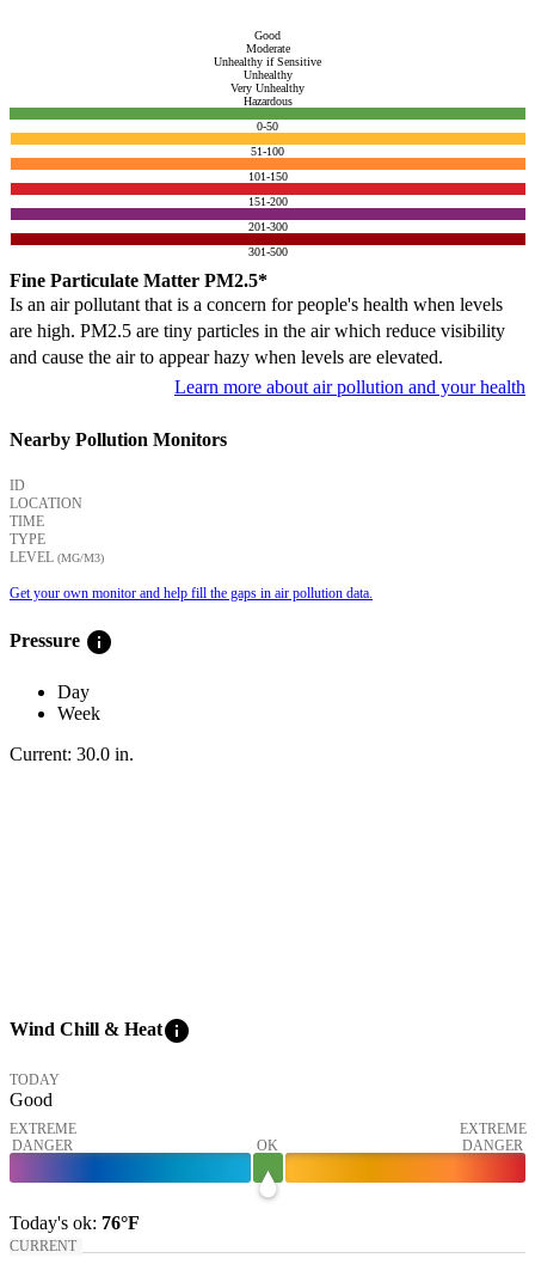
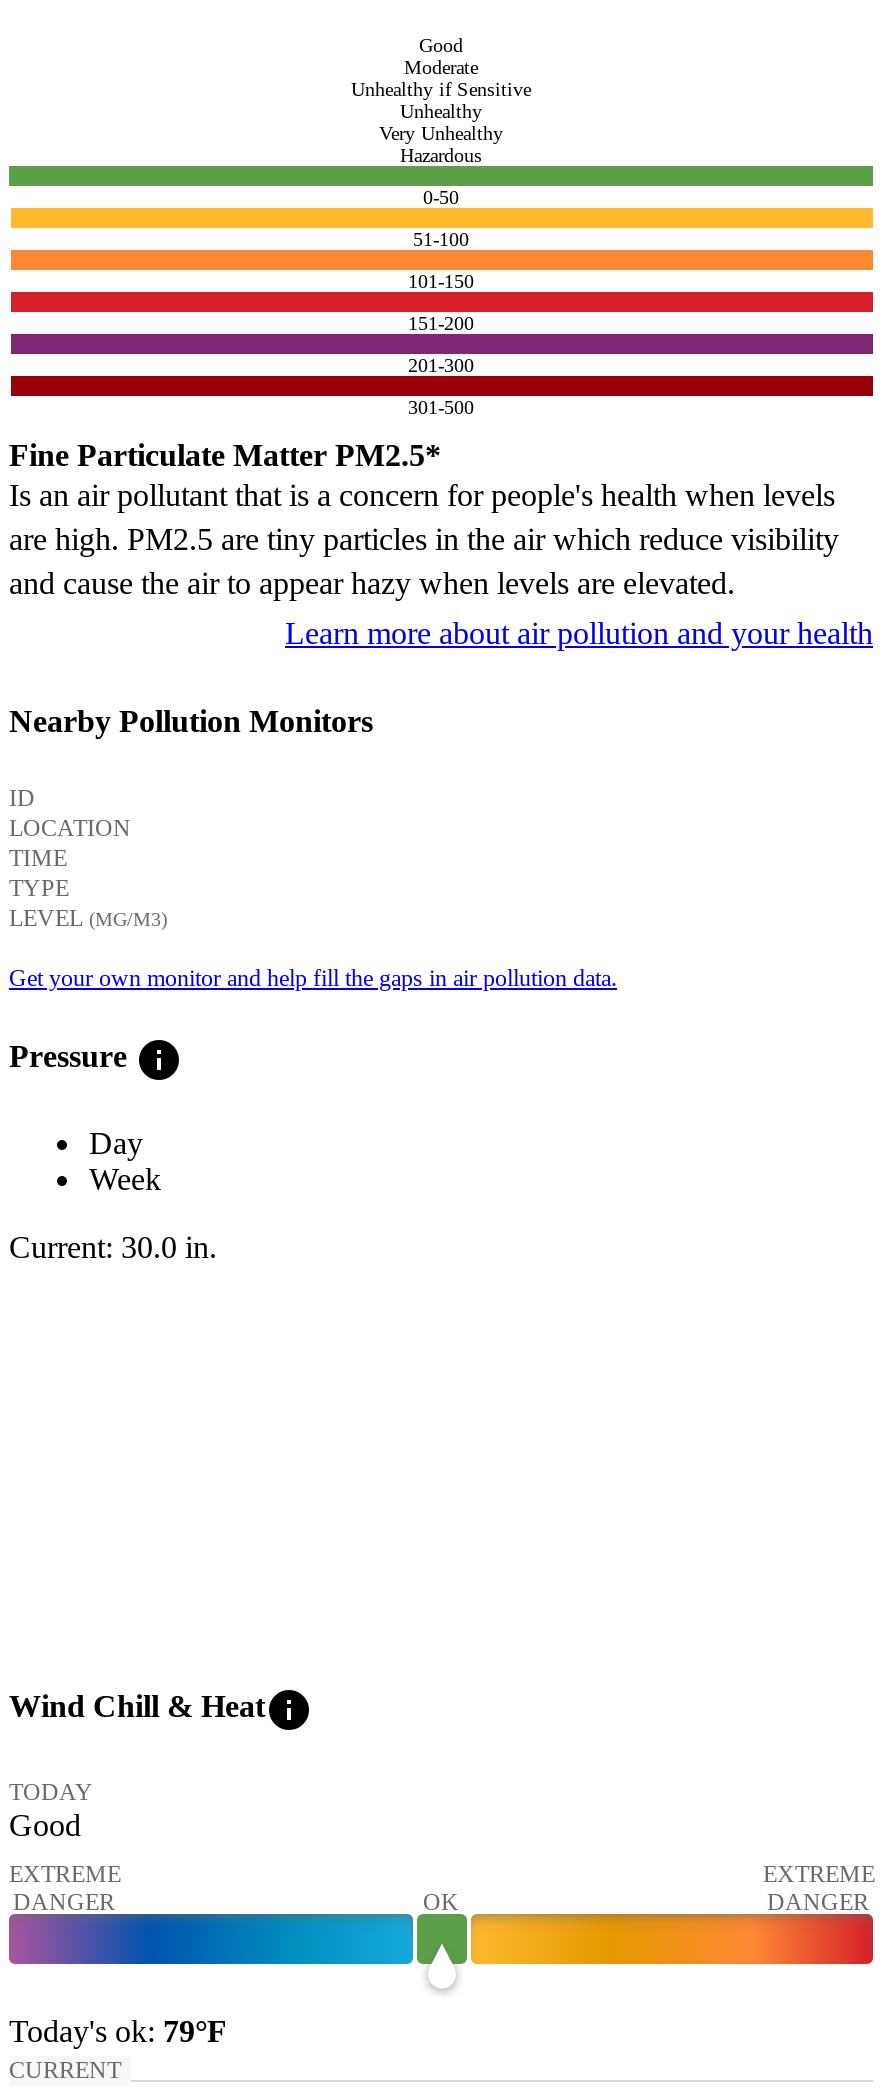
[10,1212,140,1232] Today's ok: 76°F -> [9,2013,227,2047] Today's ok: 79°F

